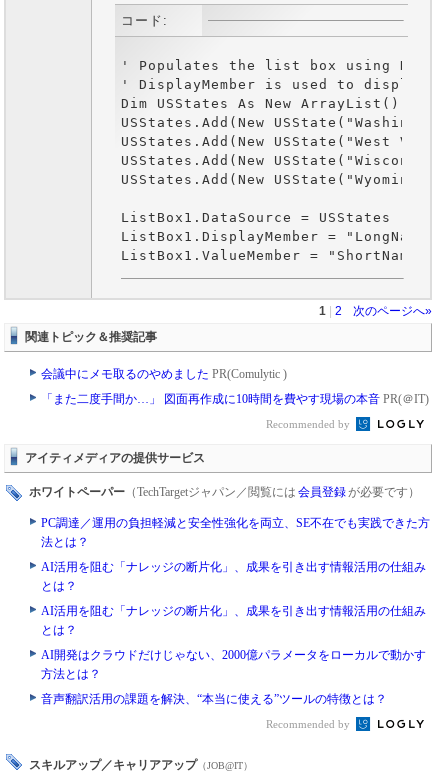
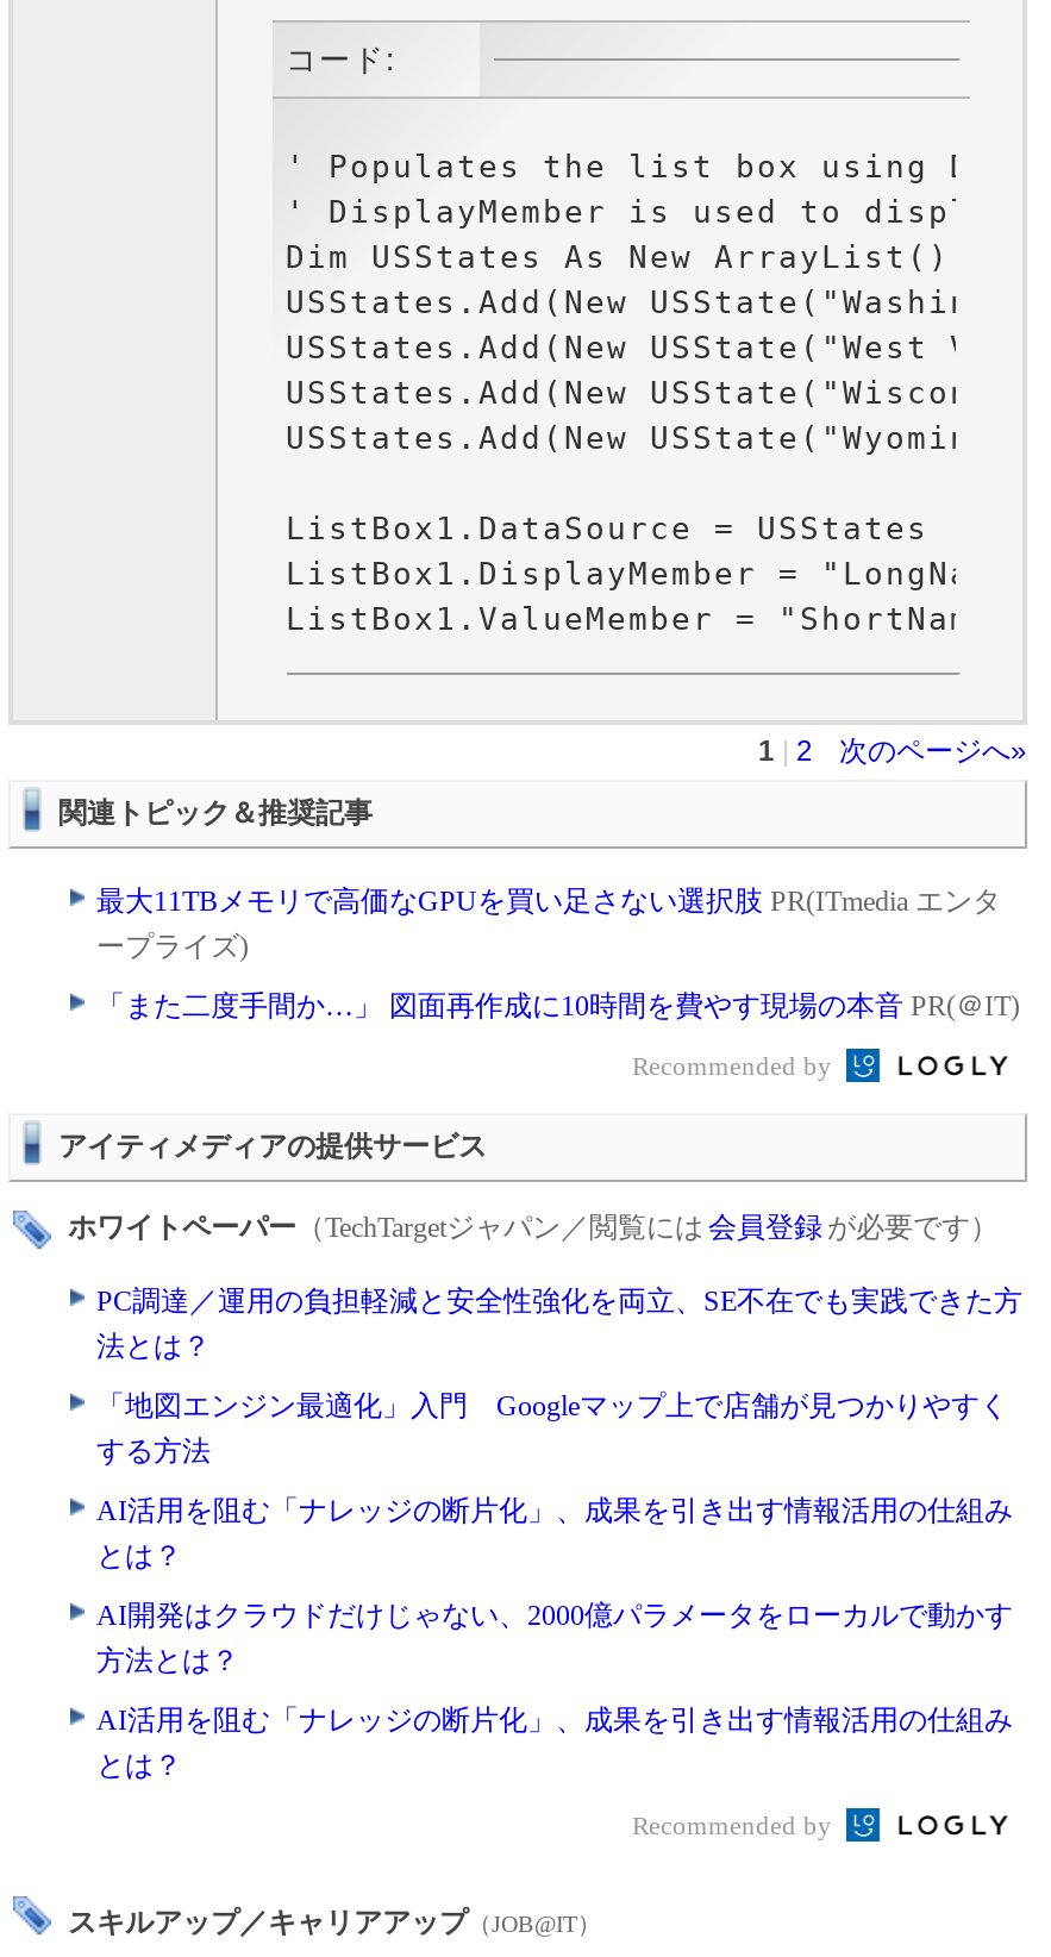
[41,367,287,381] 会議中にメモ取るのやめましたPR(Comulytic ) -> [96,884,1001,963] 最大11TBメモリで高価なGPUを買い足さない選択肢PR(ITmedia エンタ | ープライズ)
[41,560,426,593] AI活用を阻む「ナレッジの断片化」、成果を引き出す情報活用の仕組み | とは？ -> [96,1389,1008,1468] 「地図エンジン最適化」入門 Googleマップ上で店舗が見つかりやすく | する方法
[41,692,387,706] 音声翻訳活用の課題を解決、“本当に使える”ツールの特徴とは？ -> [96,1703,1013,1782] AI活用を阻む「ナレッジの断片化」、成果を引き出す情報活用の仕組み | とは？

